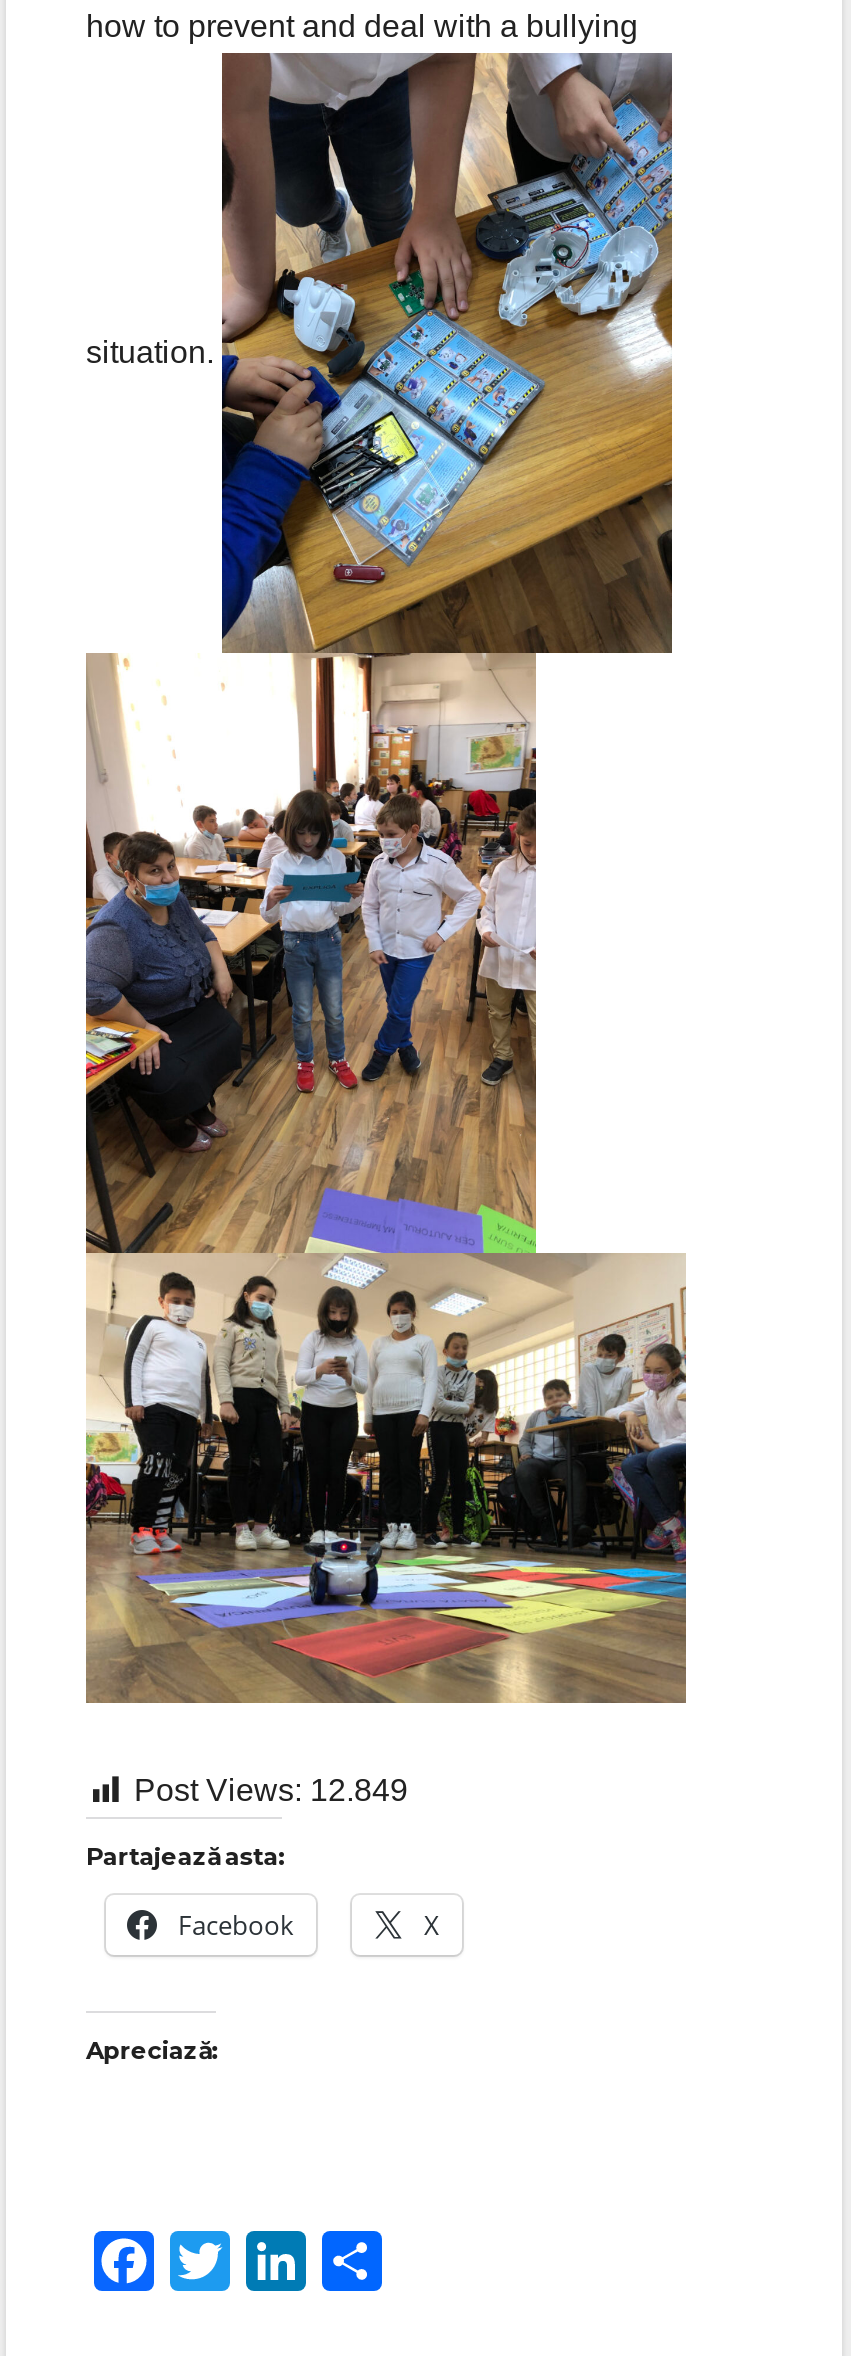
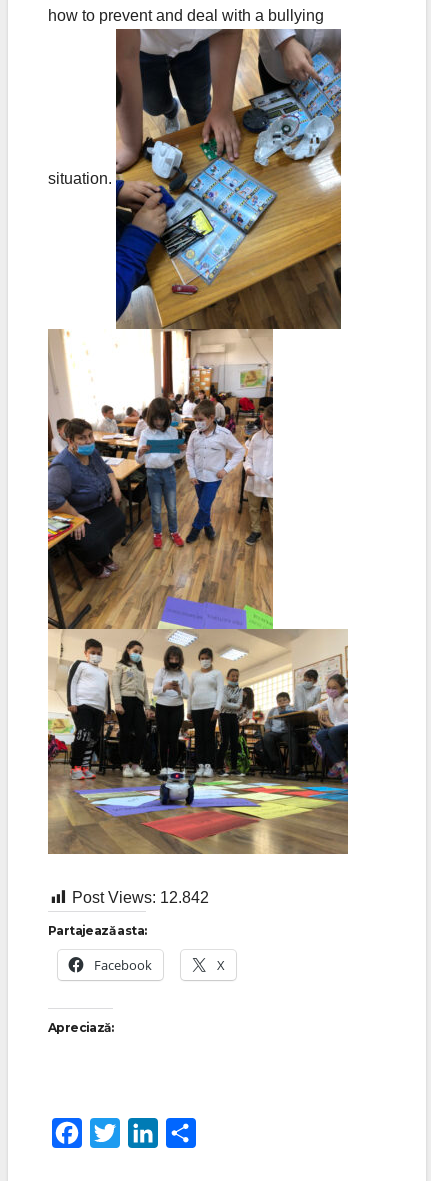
[134,1774,408,1808] Post Views: 12.849 -> [72,889,209,906] Post Views: 12.842

